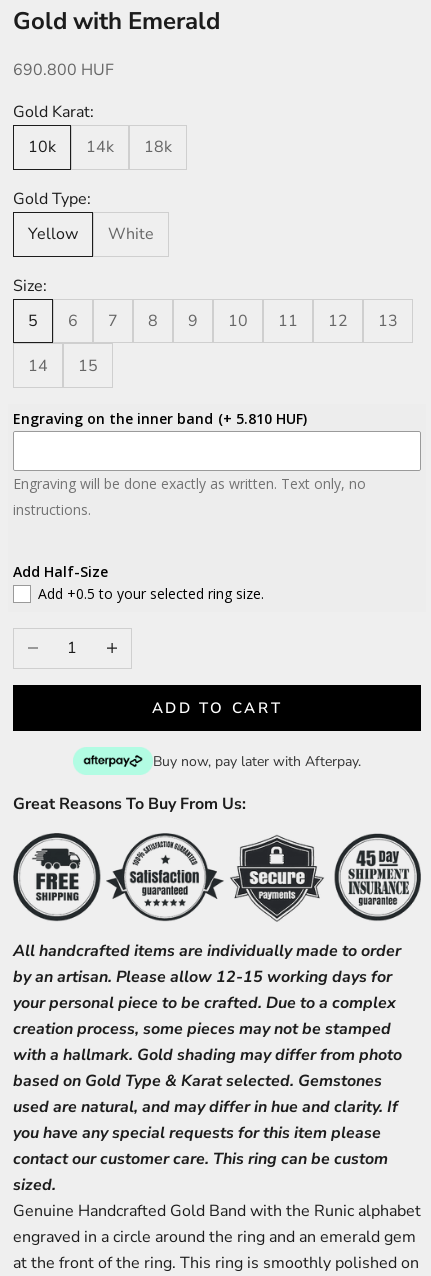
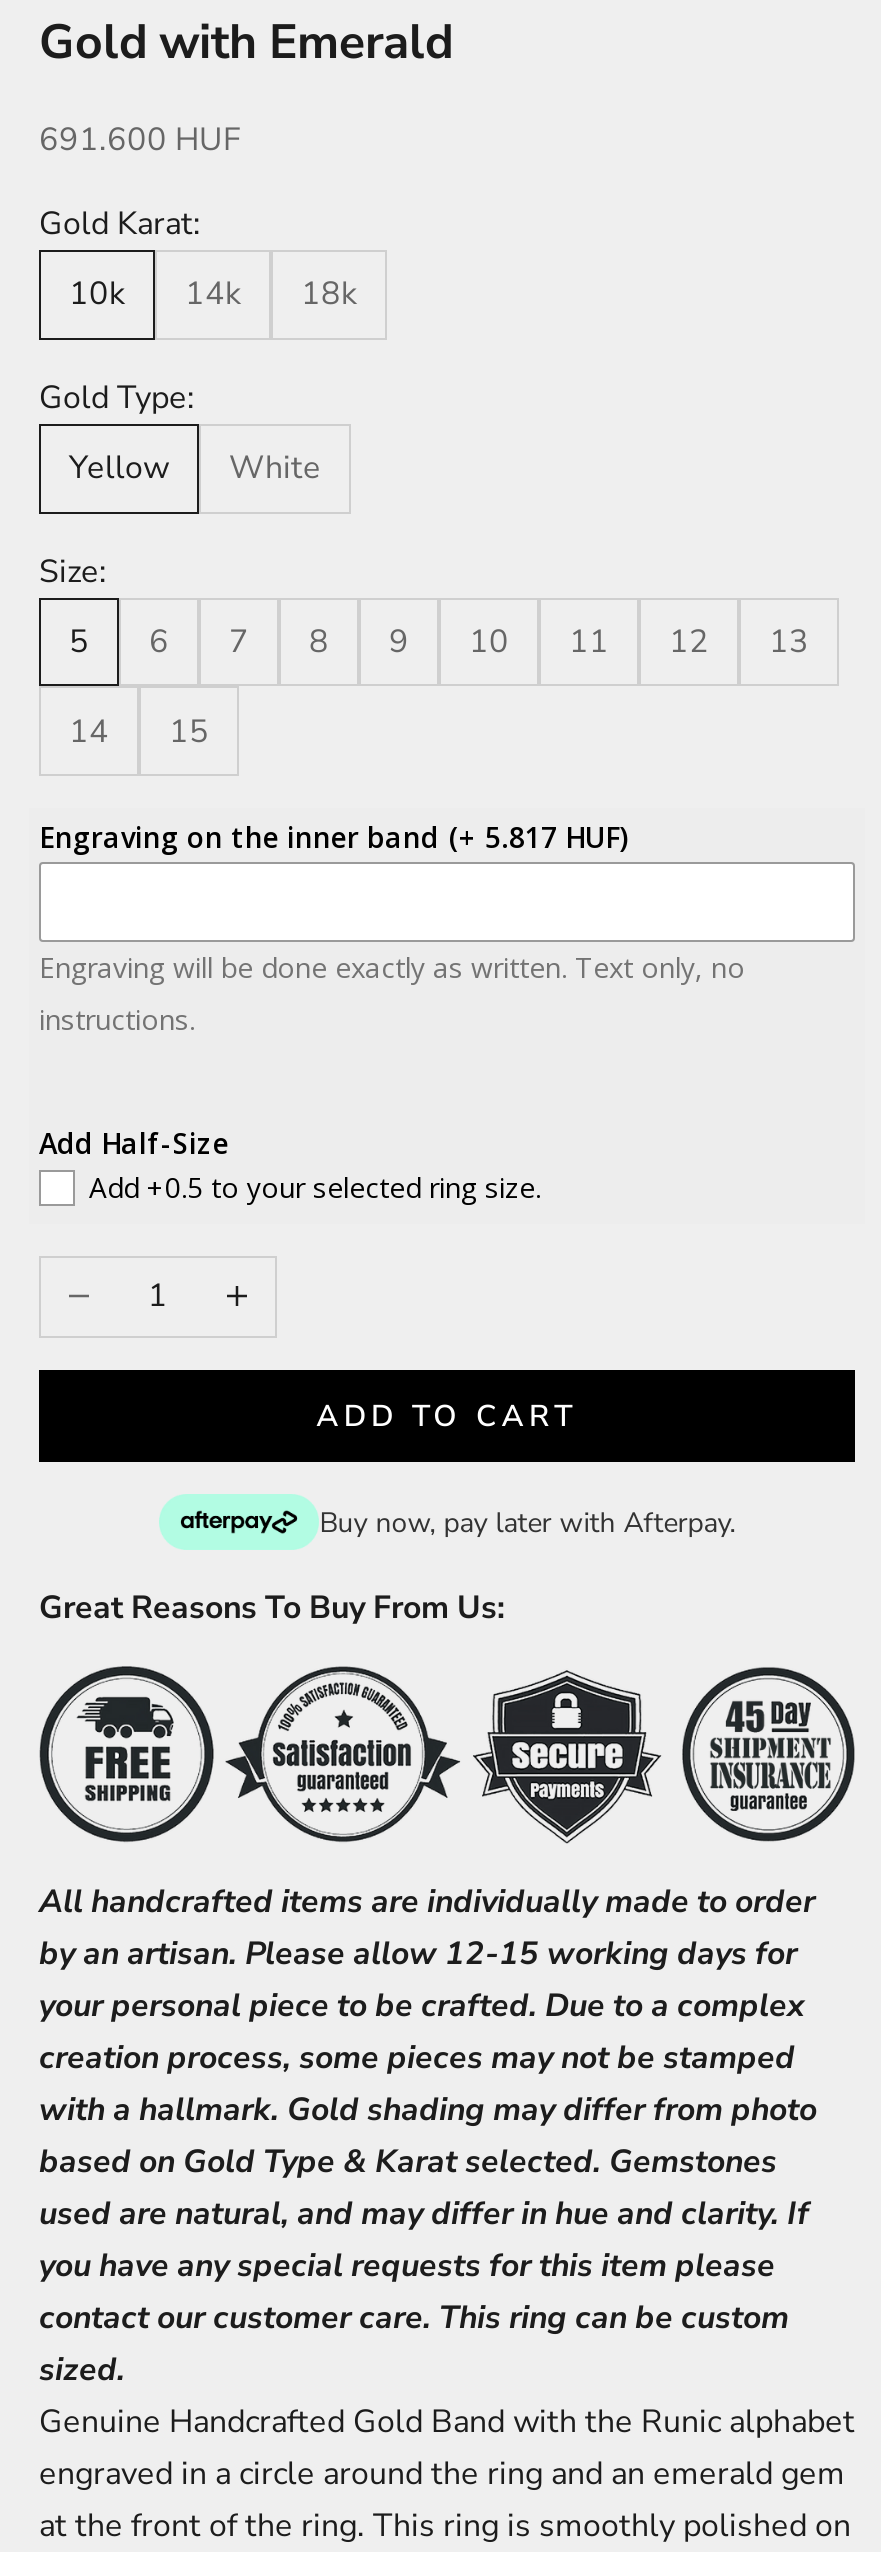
[13,59,114,81] 690.800 HUF -> [39,118,241,162] 691.600 HUF
[13,409,307,428] Engraving on the inner band (+ 5.810 HUF) -> [39,818,627,856] Engraving on the inner band (+ 5.817 HUF)

